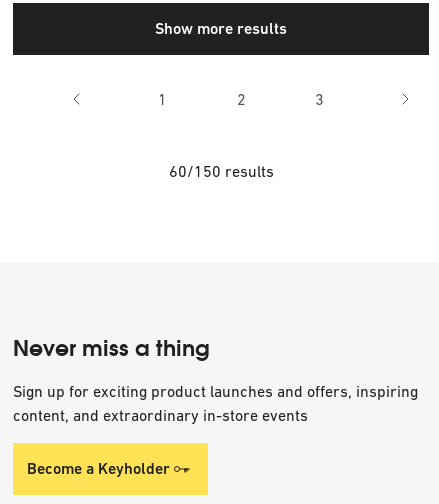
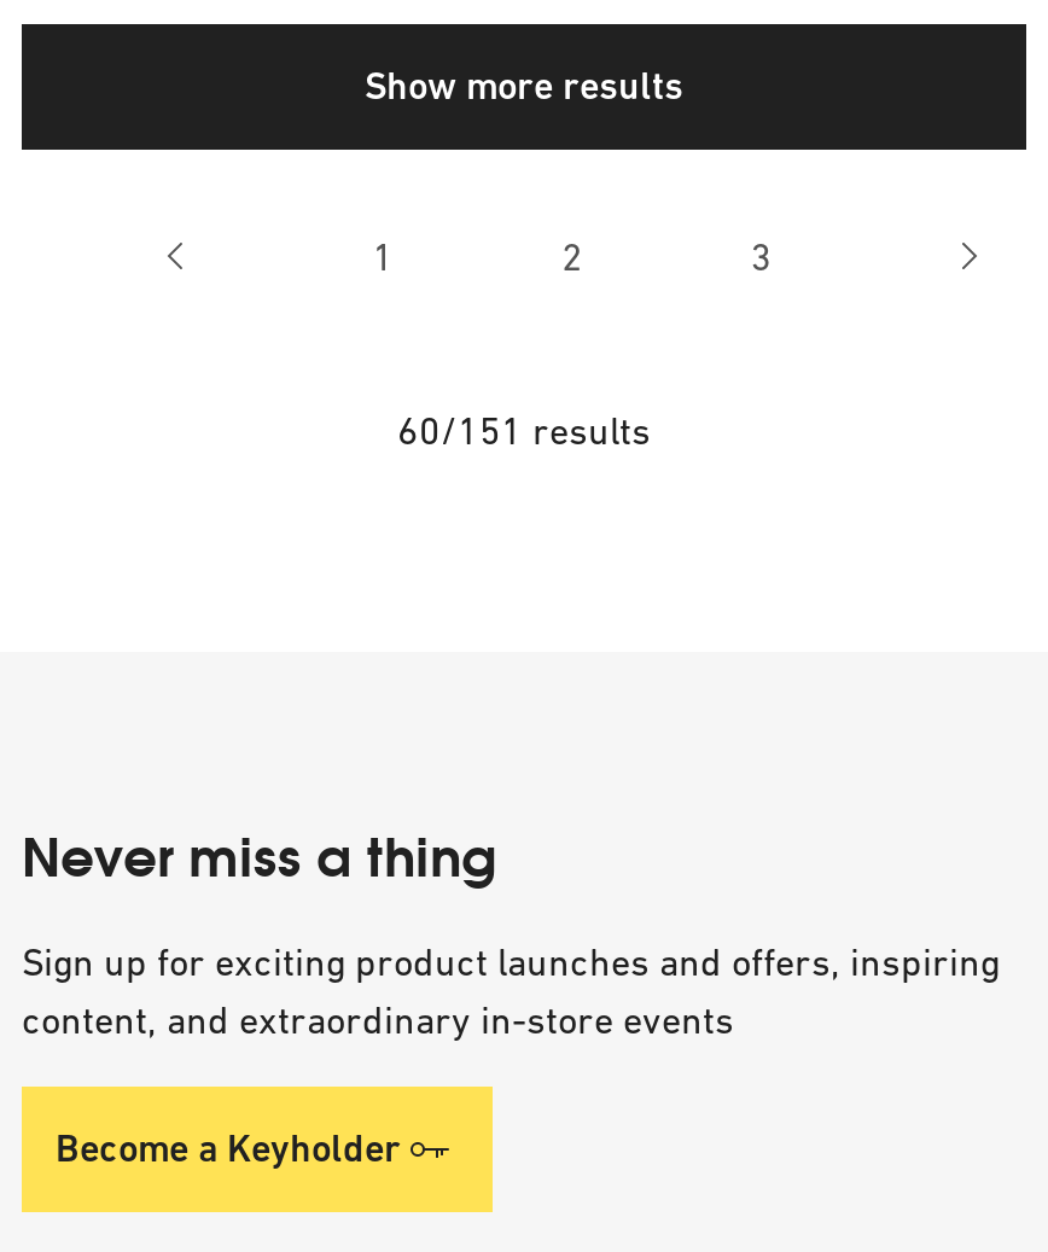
[168,162,273,180] 60/150 results -> [397,409,651,453] 60/151 results

